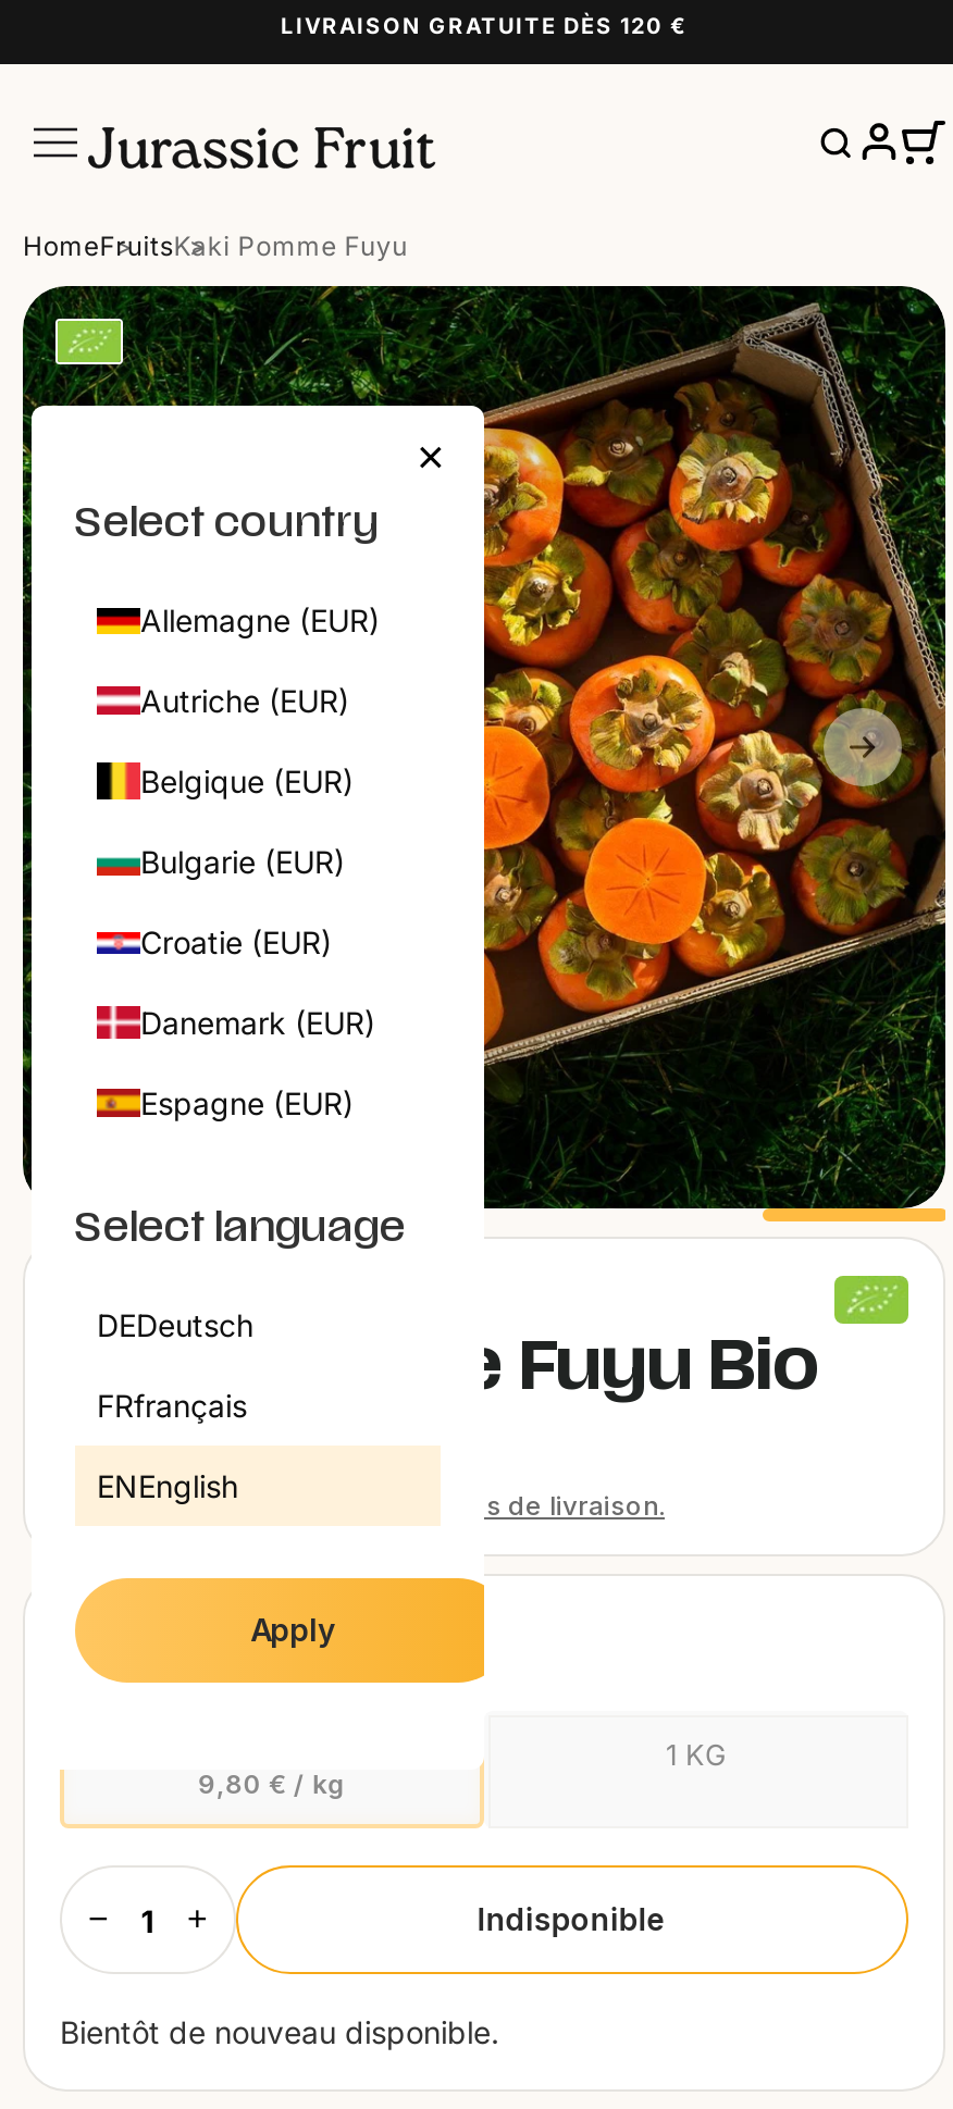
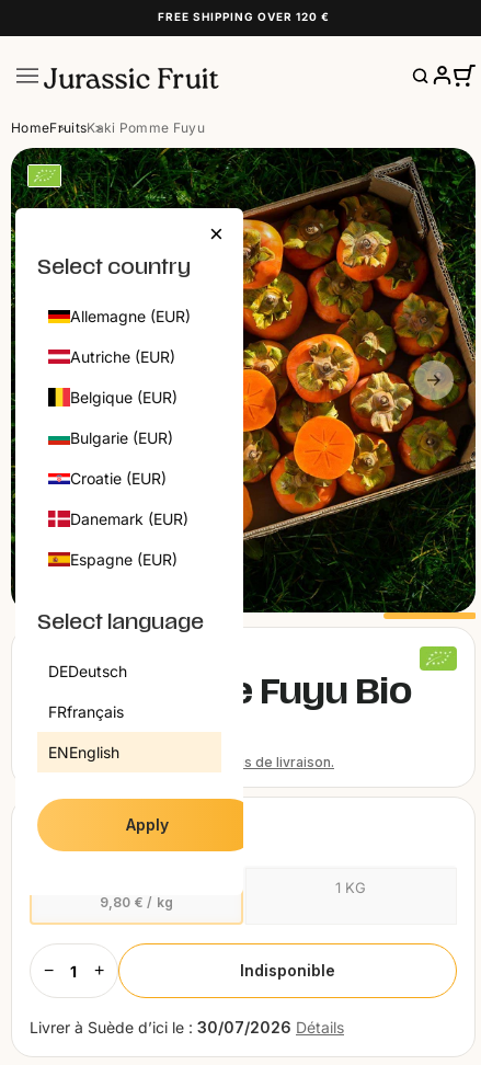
[281,12,688,38] LIVRAISON GRATUITE DÈS 120 € -> [157,10,329,23] FREE SHIPPING OVER 120 €
[60,2013,499,2050] Bientôt de nouveau disponible. -> [30,1018,344,1037] Livrer à Suède d’ici le : 30/07/2026 Détails

